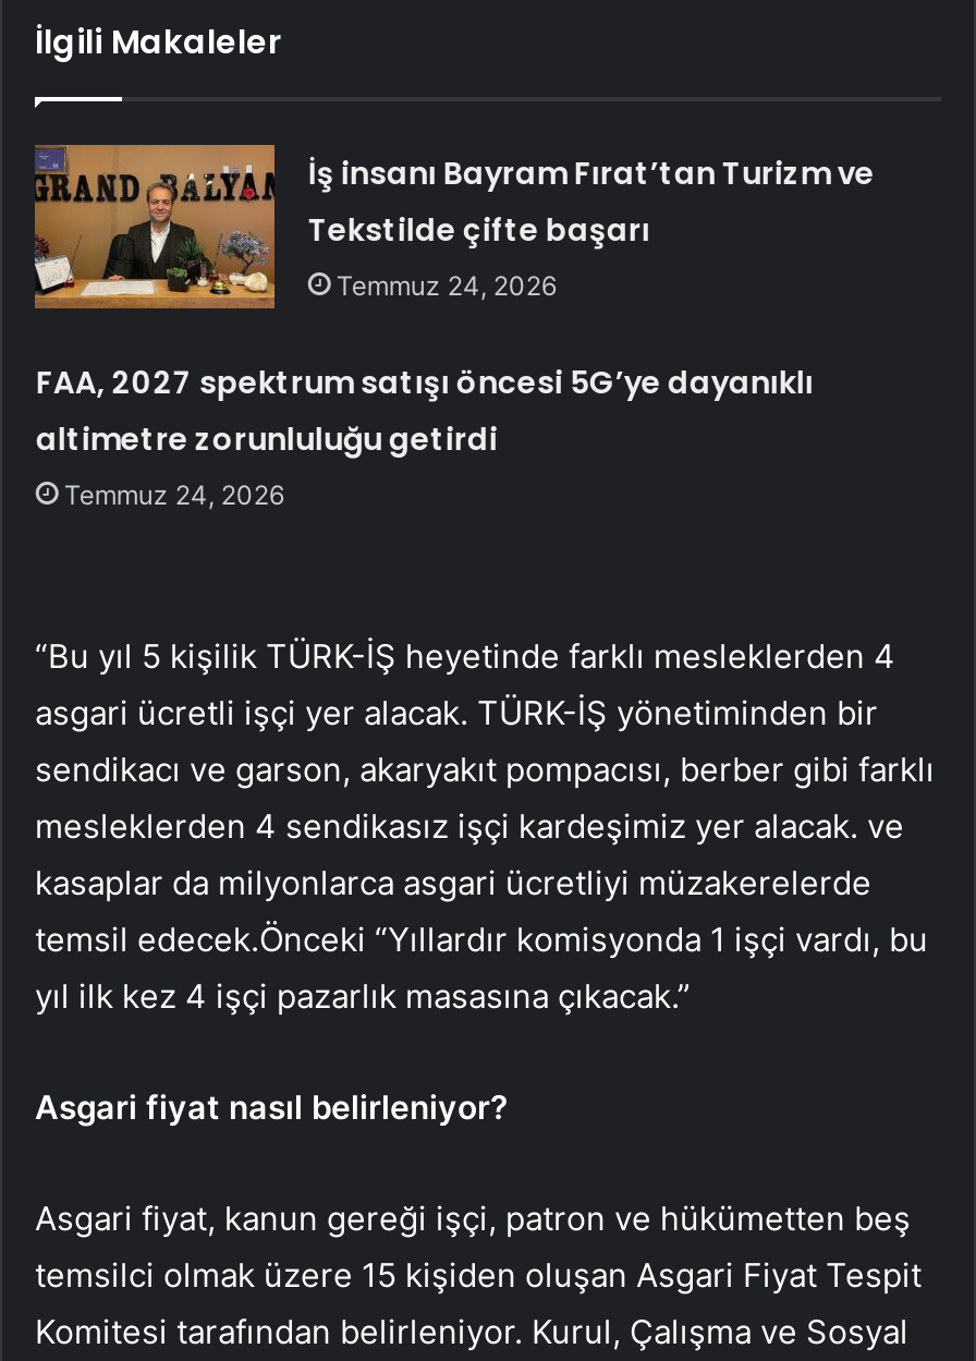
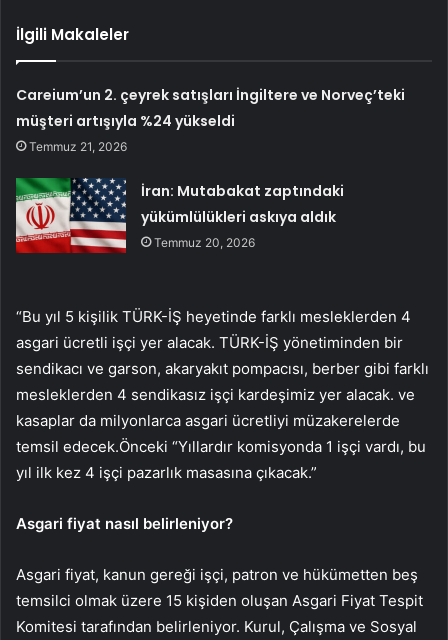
[308,151,874,301] İş insanı Bayram Fırat’tan Turizm ve | Tekstilde çifte başarı | Temmuz 24, 2026 -> [16,85,405,154] Careium’un 2. çeyrek satışları İngiltere ve Norveç’teki | müşteri artışıyla %24 yükseldi | Temmuz 21, 2026
[36,360,813,510] FAA, 2027 spektrum satışı öncesi 5G’ye dayanıklı | altimetre zorunluluğu getirdi | Temmuz 24, 2026 -> [141,181,344,250] İran: Mutabakat zaptındaki | yükümlülükleri askıya aldık | Temmuz 20, 2026

